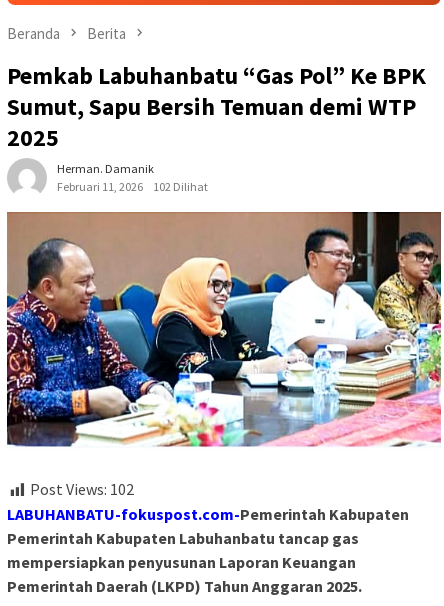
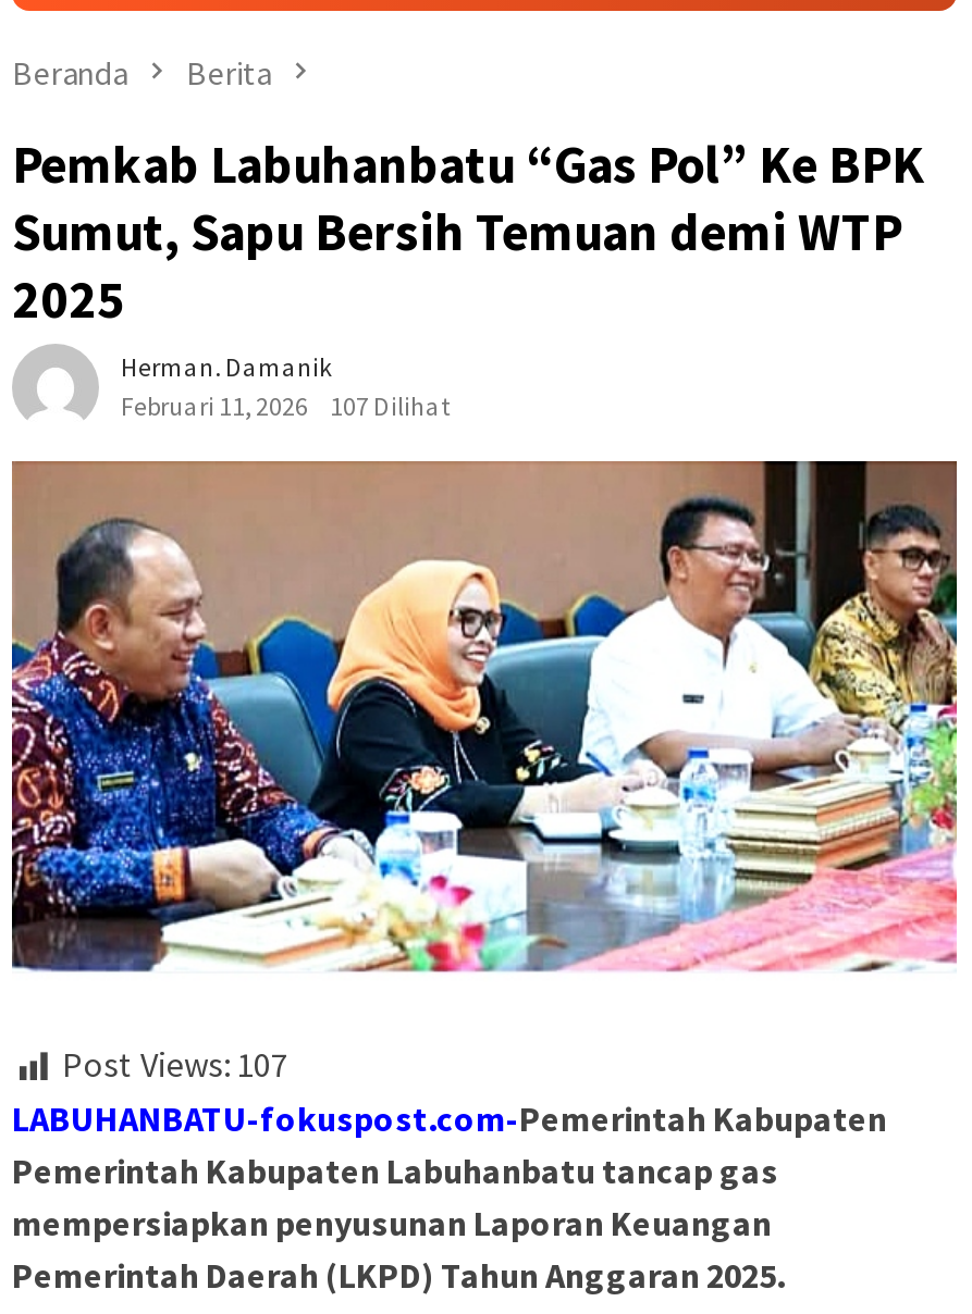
[57,179,208,194] Februari 11, 2026 102 Dilihat -> [121,390,450,423] Februari 11, 2026 107 Dilihat
[30,479,134,499] Post Views: 102 -> [62,1043,288,1086] Post Views: 107

